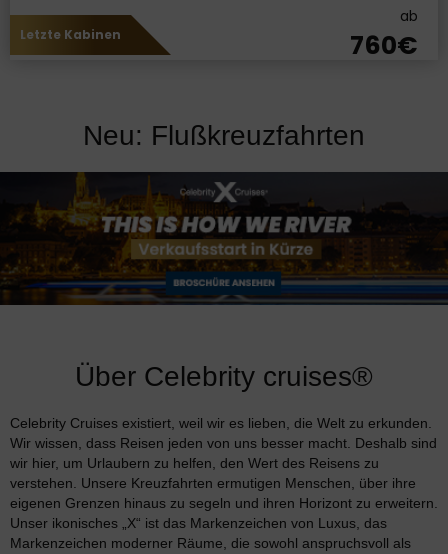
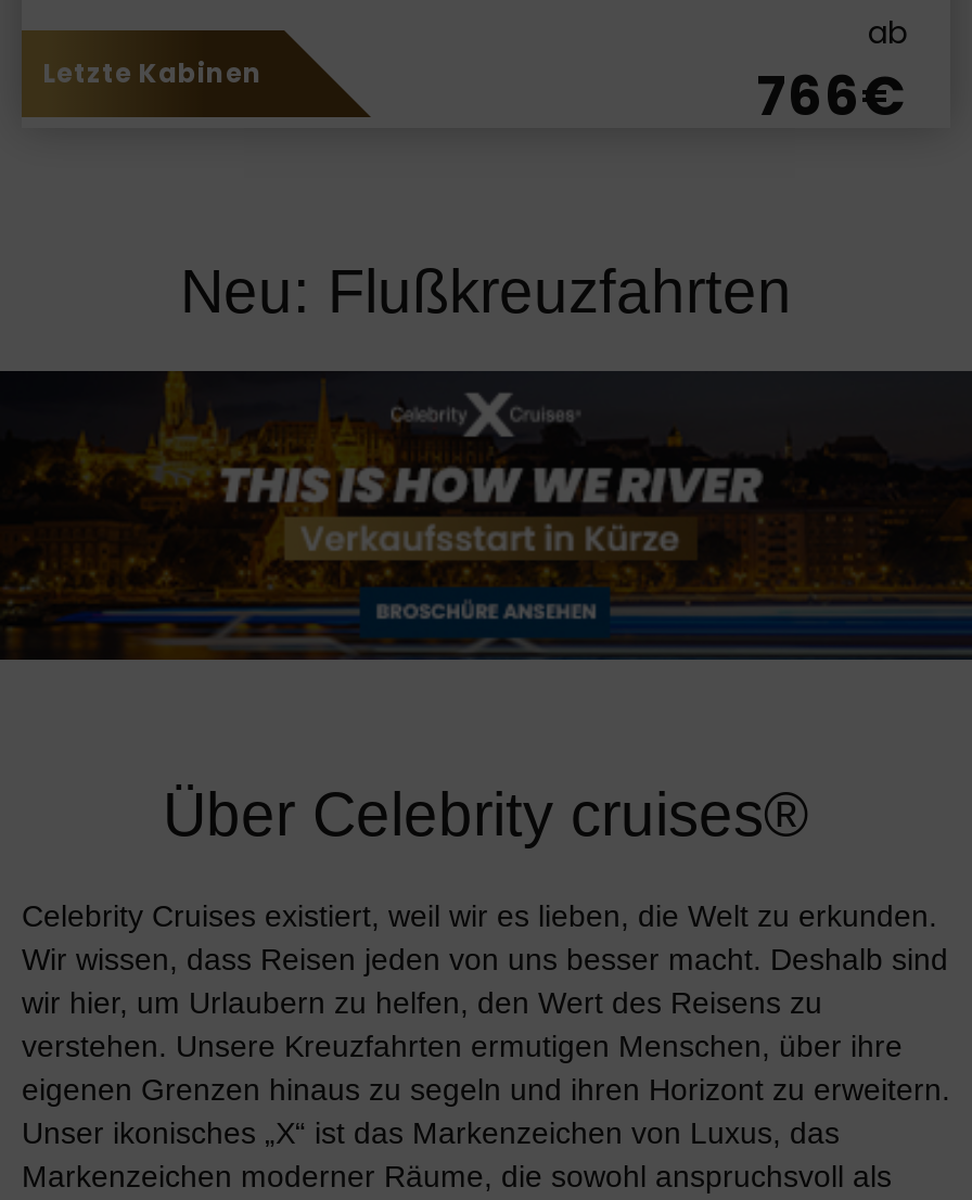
[350,27,418,62] 760€ -> [757,58,907,133] 766€

